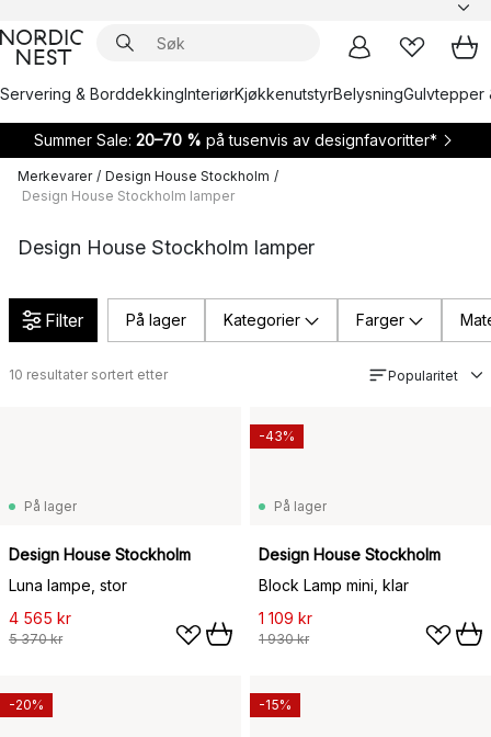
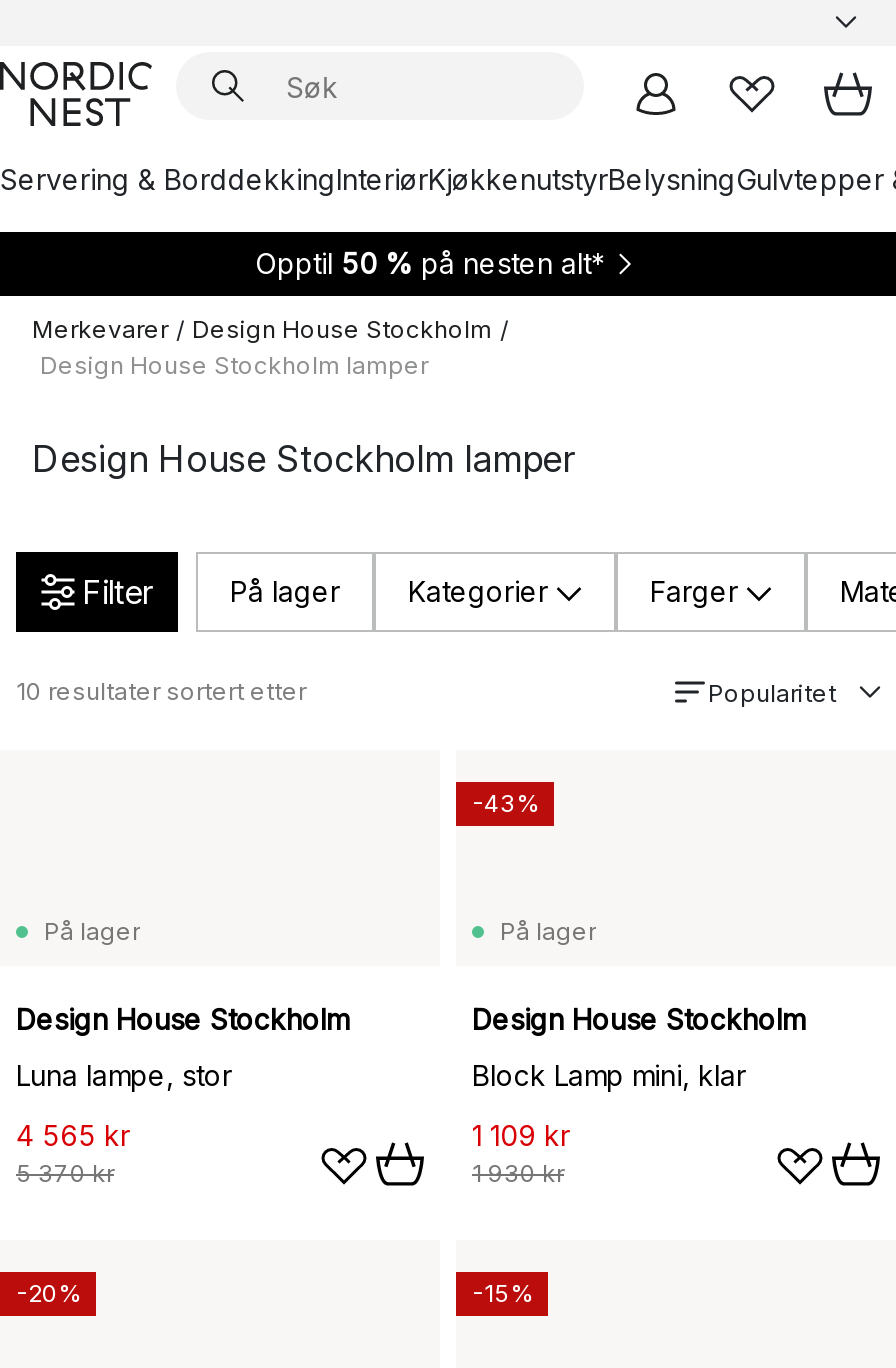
[34,131,437,149] Summer Sale: 20–70 % på tusenvis av designfavoritter* -> [255,246,605,280] Opptil 50 % på nesten alt*

